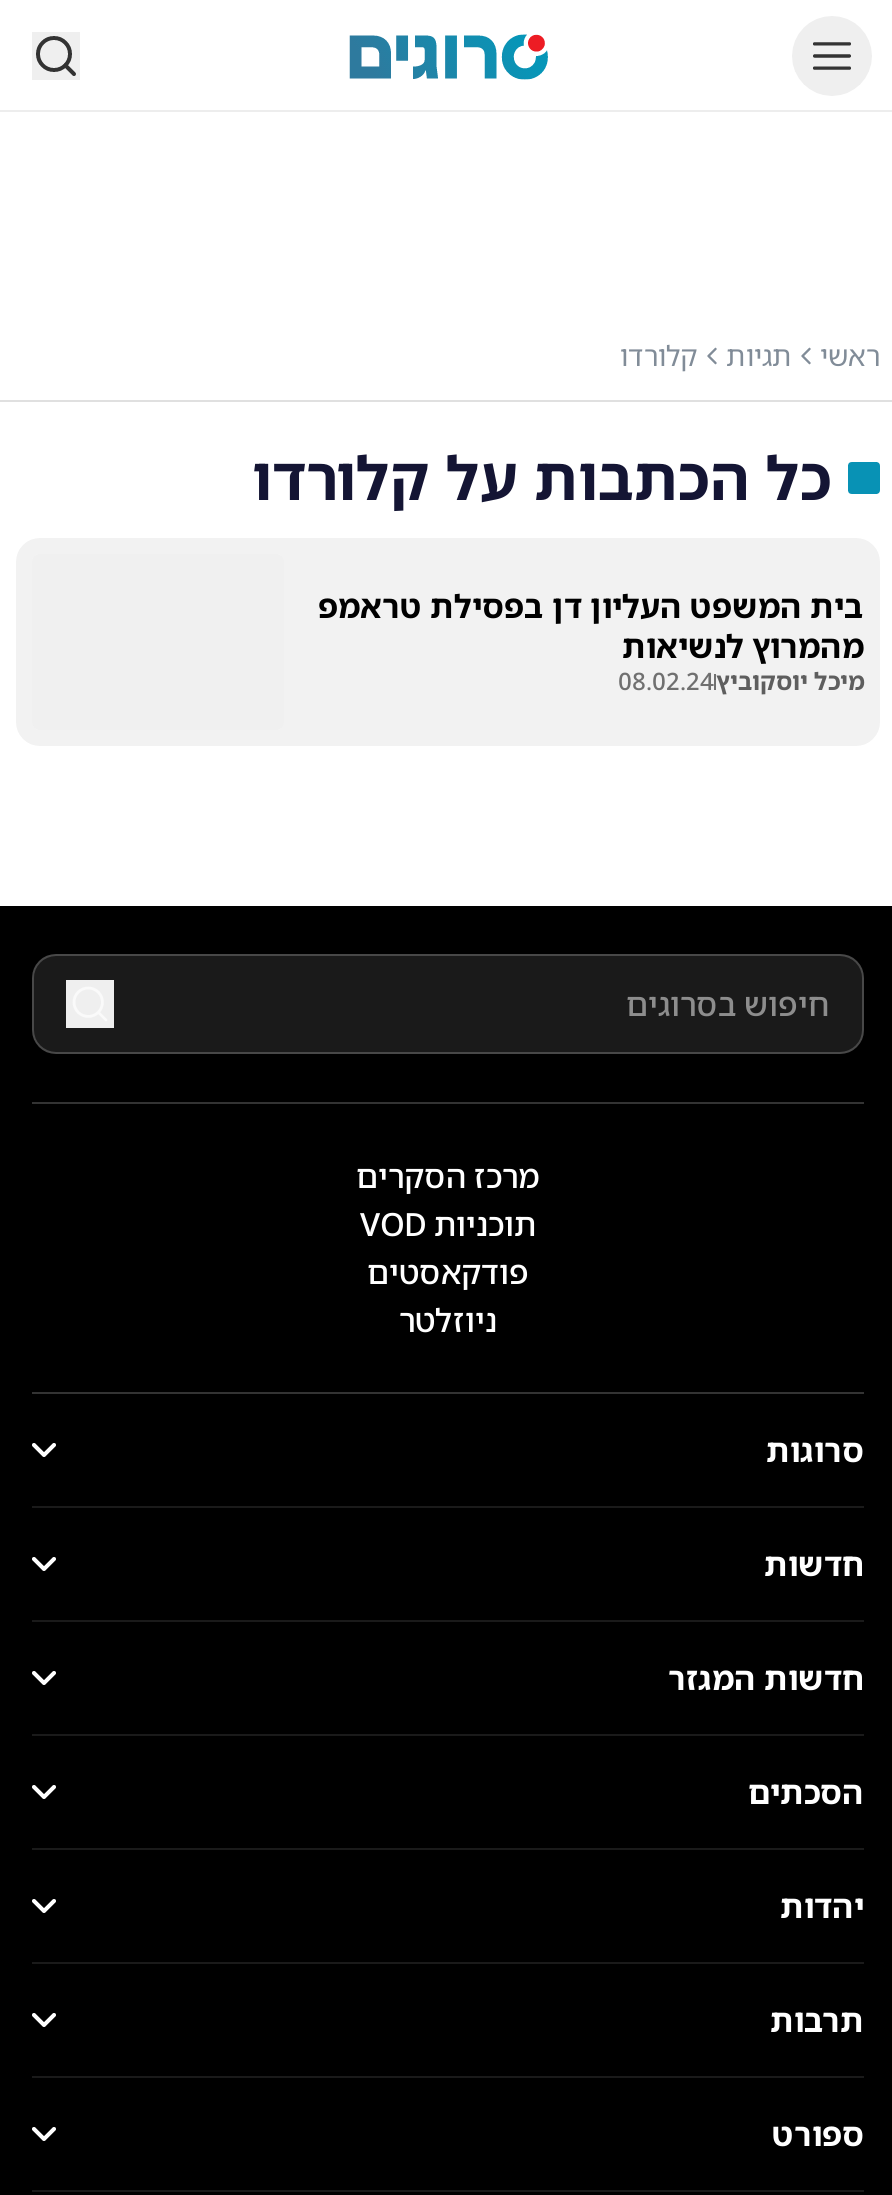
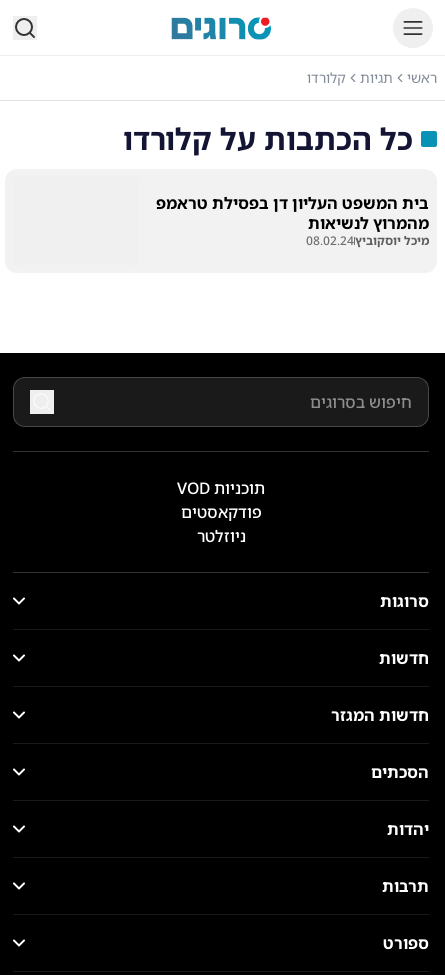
[356,1154,540,1198] מרכז הסקרים -> none

